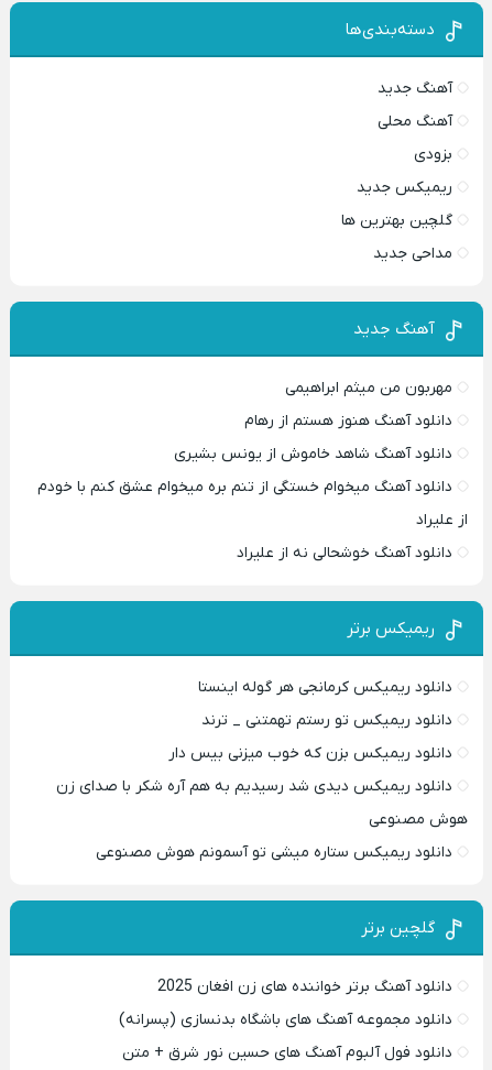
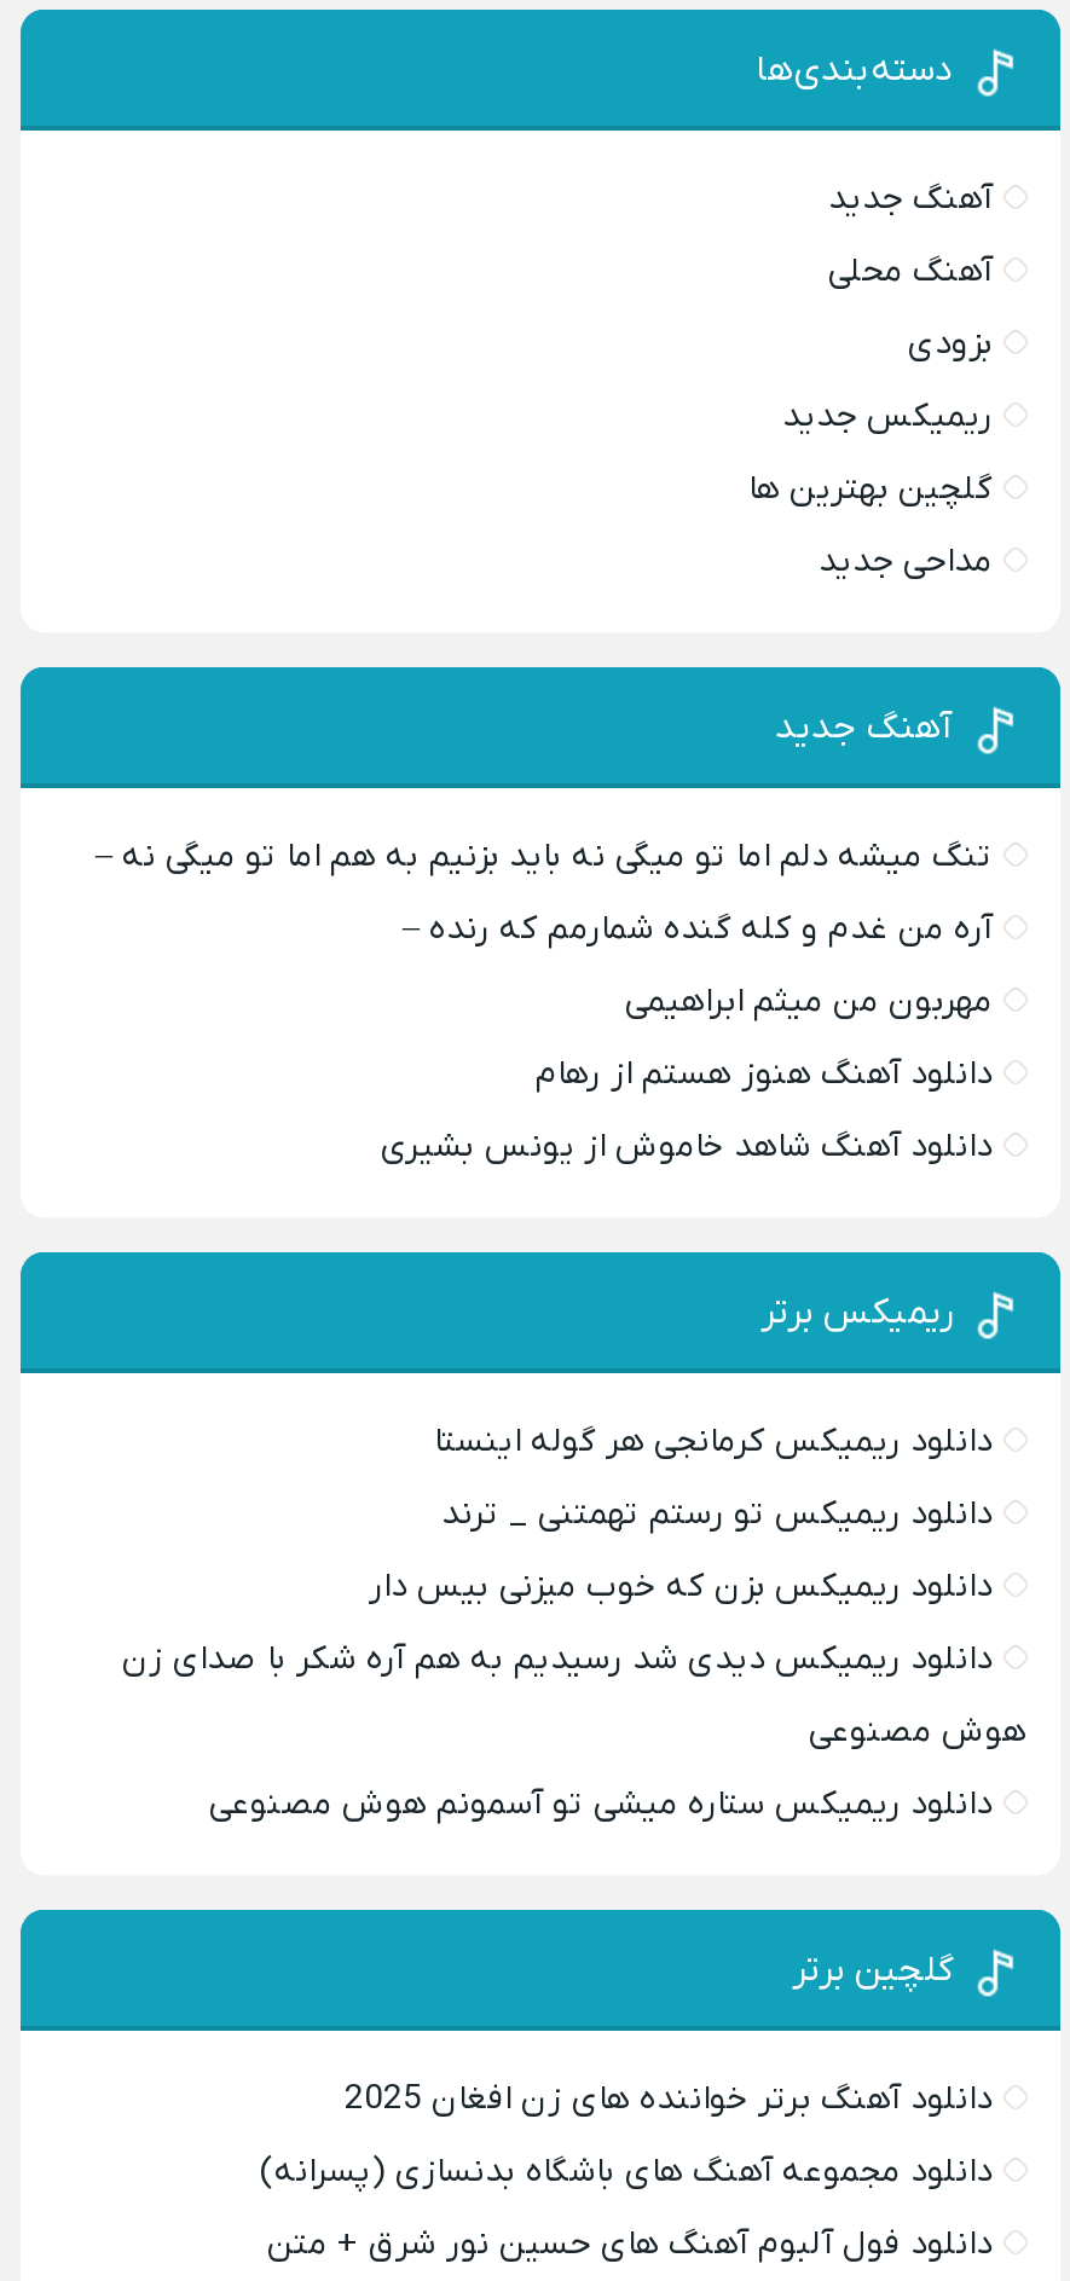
none -> [96,833,993,952] تنگ میشه دلم اما تو میگی نه باید بزنیم به هم اما تو میگی نه – | آره من غدم و کله گنده شمارمم که رنده –
moved [174,377,452,464] -> [381,978,993,1169]: مهربون من میثم ابراهیمی | دانلود آهنگ هنوز هستم از رهام | دانلود آهنگ شاهد خاموش از یونس بشیری
[37,476,468,563] دانلود آهنگ میخوام خستگی از تنم بره میخوام عشق کنم با خودم | از علیراد | دانلود آهنگ خوشحالی نه از علیراد -> none

